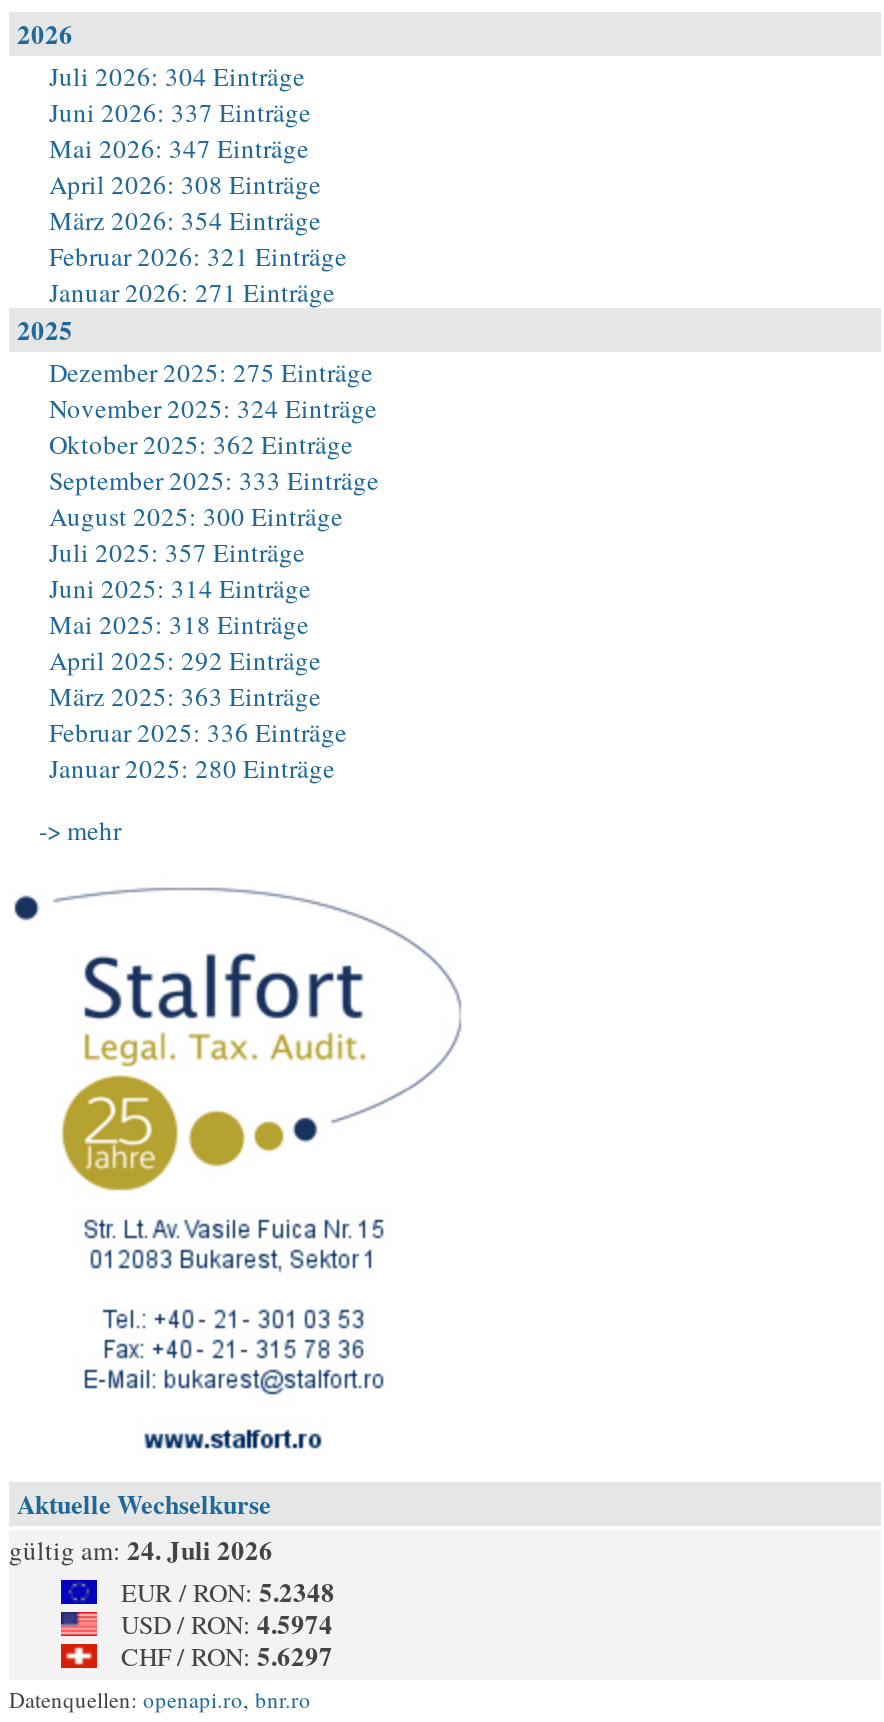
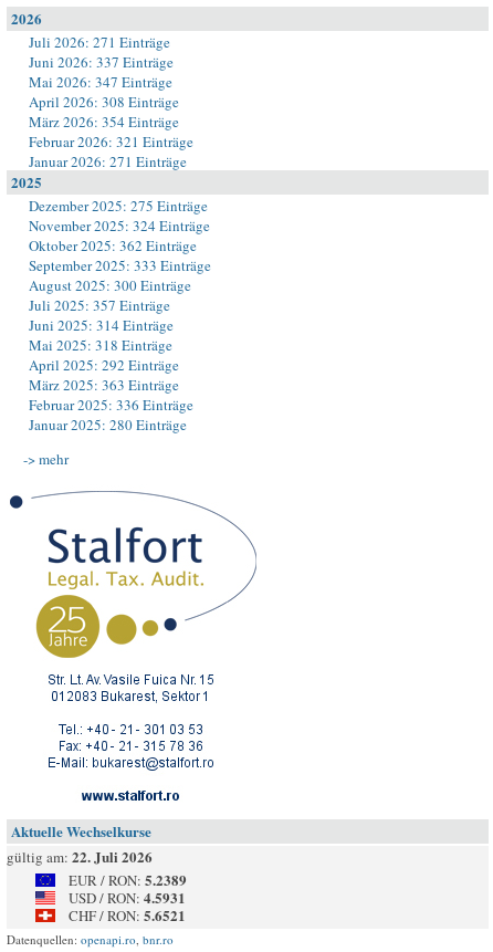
[49,58,305,94] Juli 2026: 304 Einträge -> [29,32,170,52] Juli 2026: 271 Einträge
[9,1530,273,1568] gültig am: 24. Juli 2026 -> [7,846,153,867] gültig am: 22. Juli 2026
[121,1572,335,1610] EUR / RON: 5.2348 -> [69,869,187,890] EUR / RON: 5.2389
[121,1604,333,1642] USD / RON: 4.5974 -> [69,887,186,908] USD / RON: 4.5931
[121,1636,333,1674] CHF / RON: 5.6297 -> [69,904,186,925] CHF / RON: 5.6521

